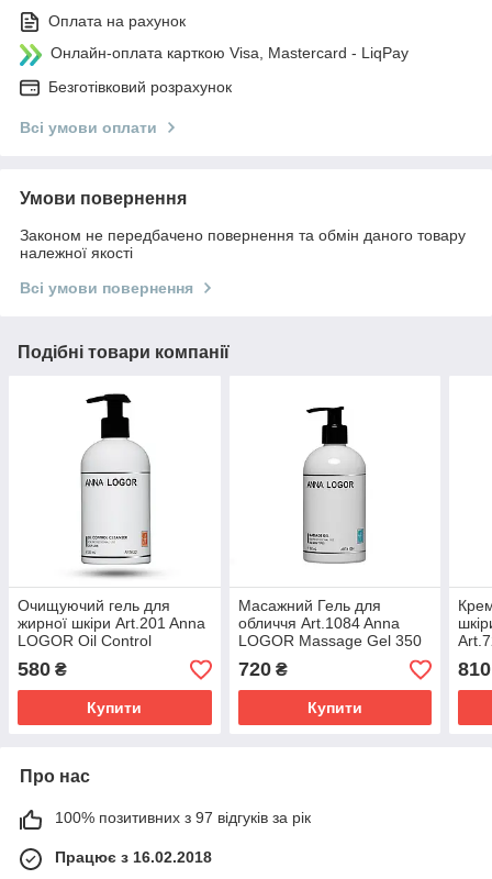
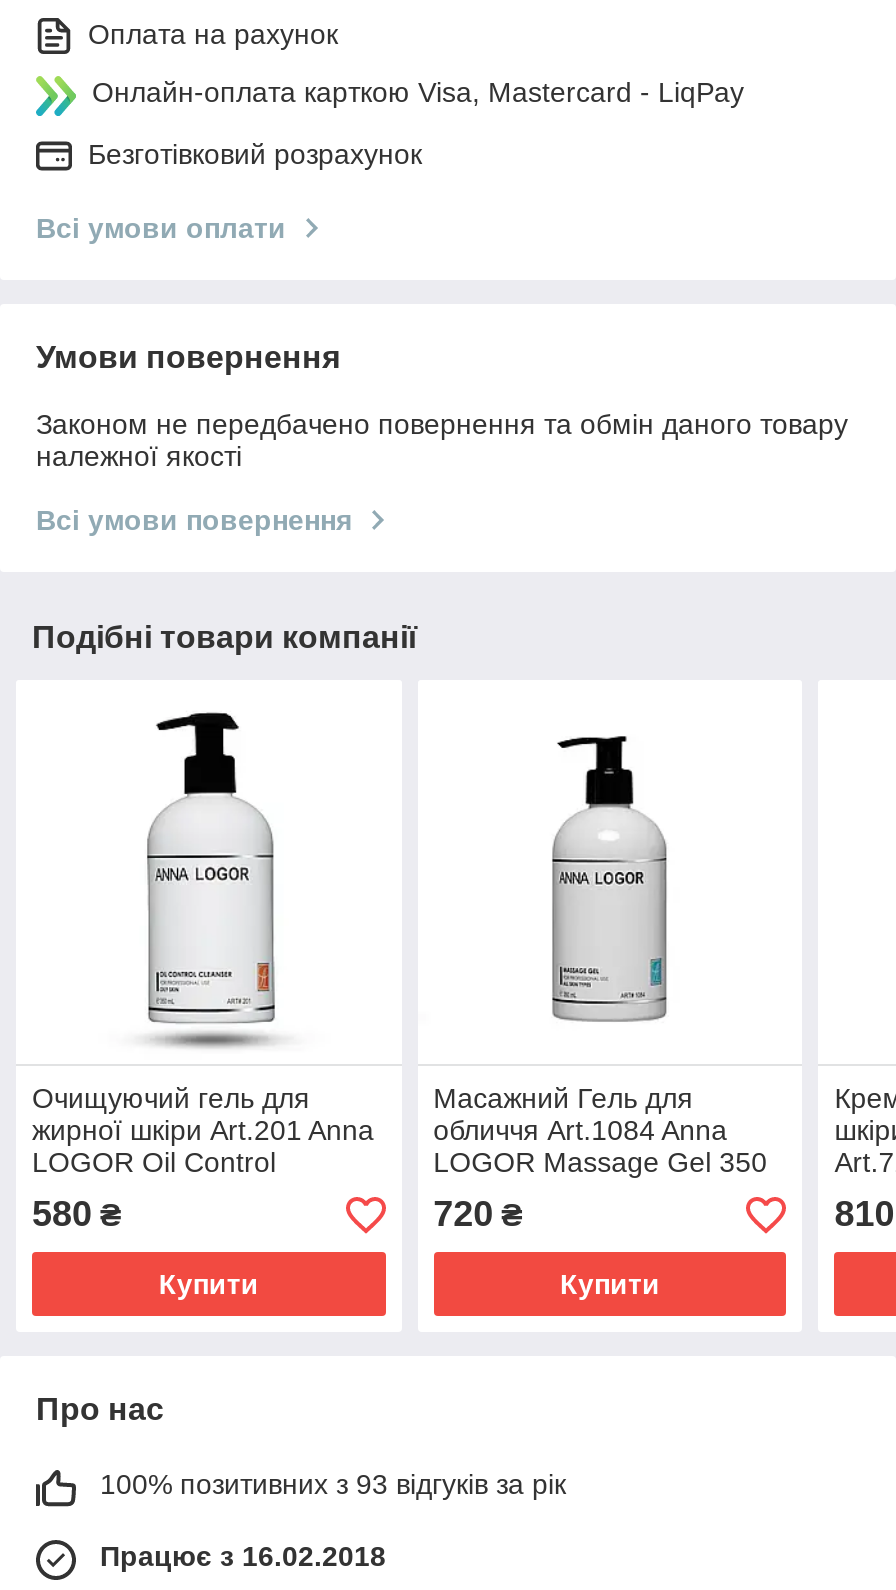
[55,809,311,827] 100% позитивних з 97 відгуків за рік -> [100,1469,566,1501] 100% позитивних з 93 відгуків за рік

